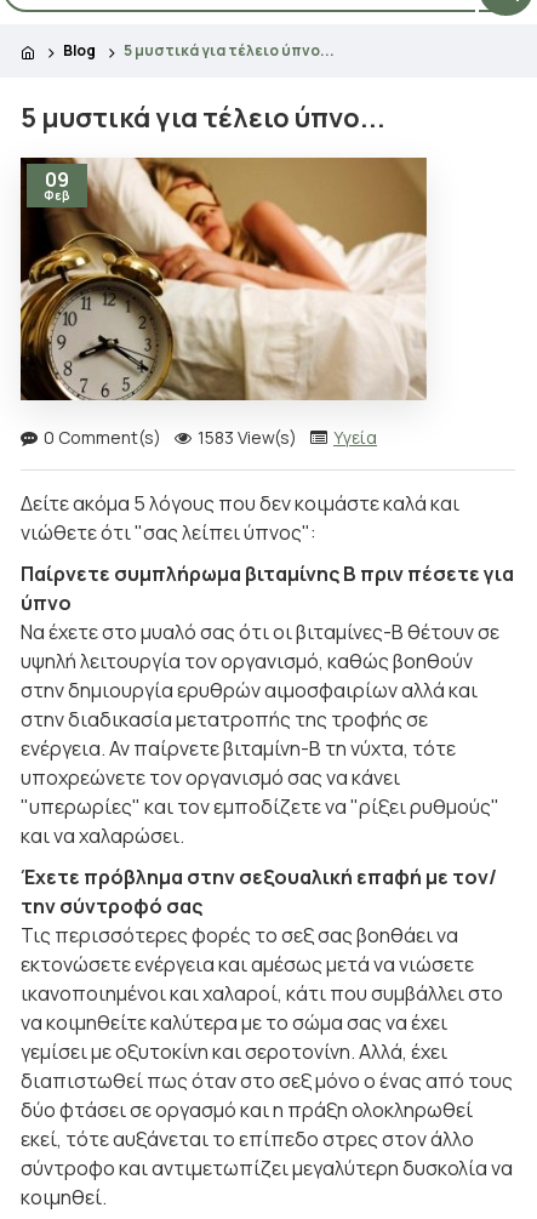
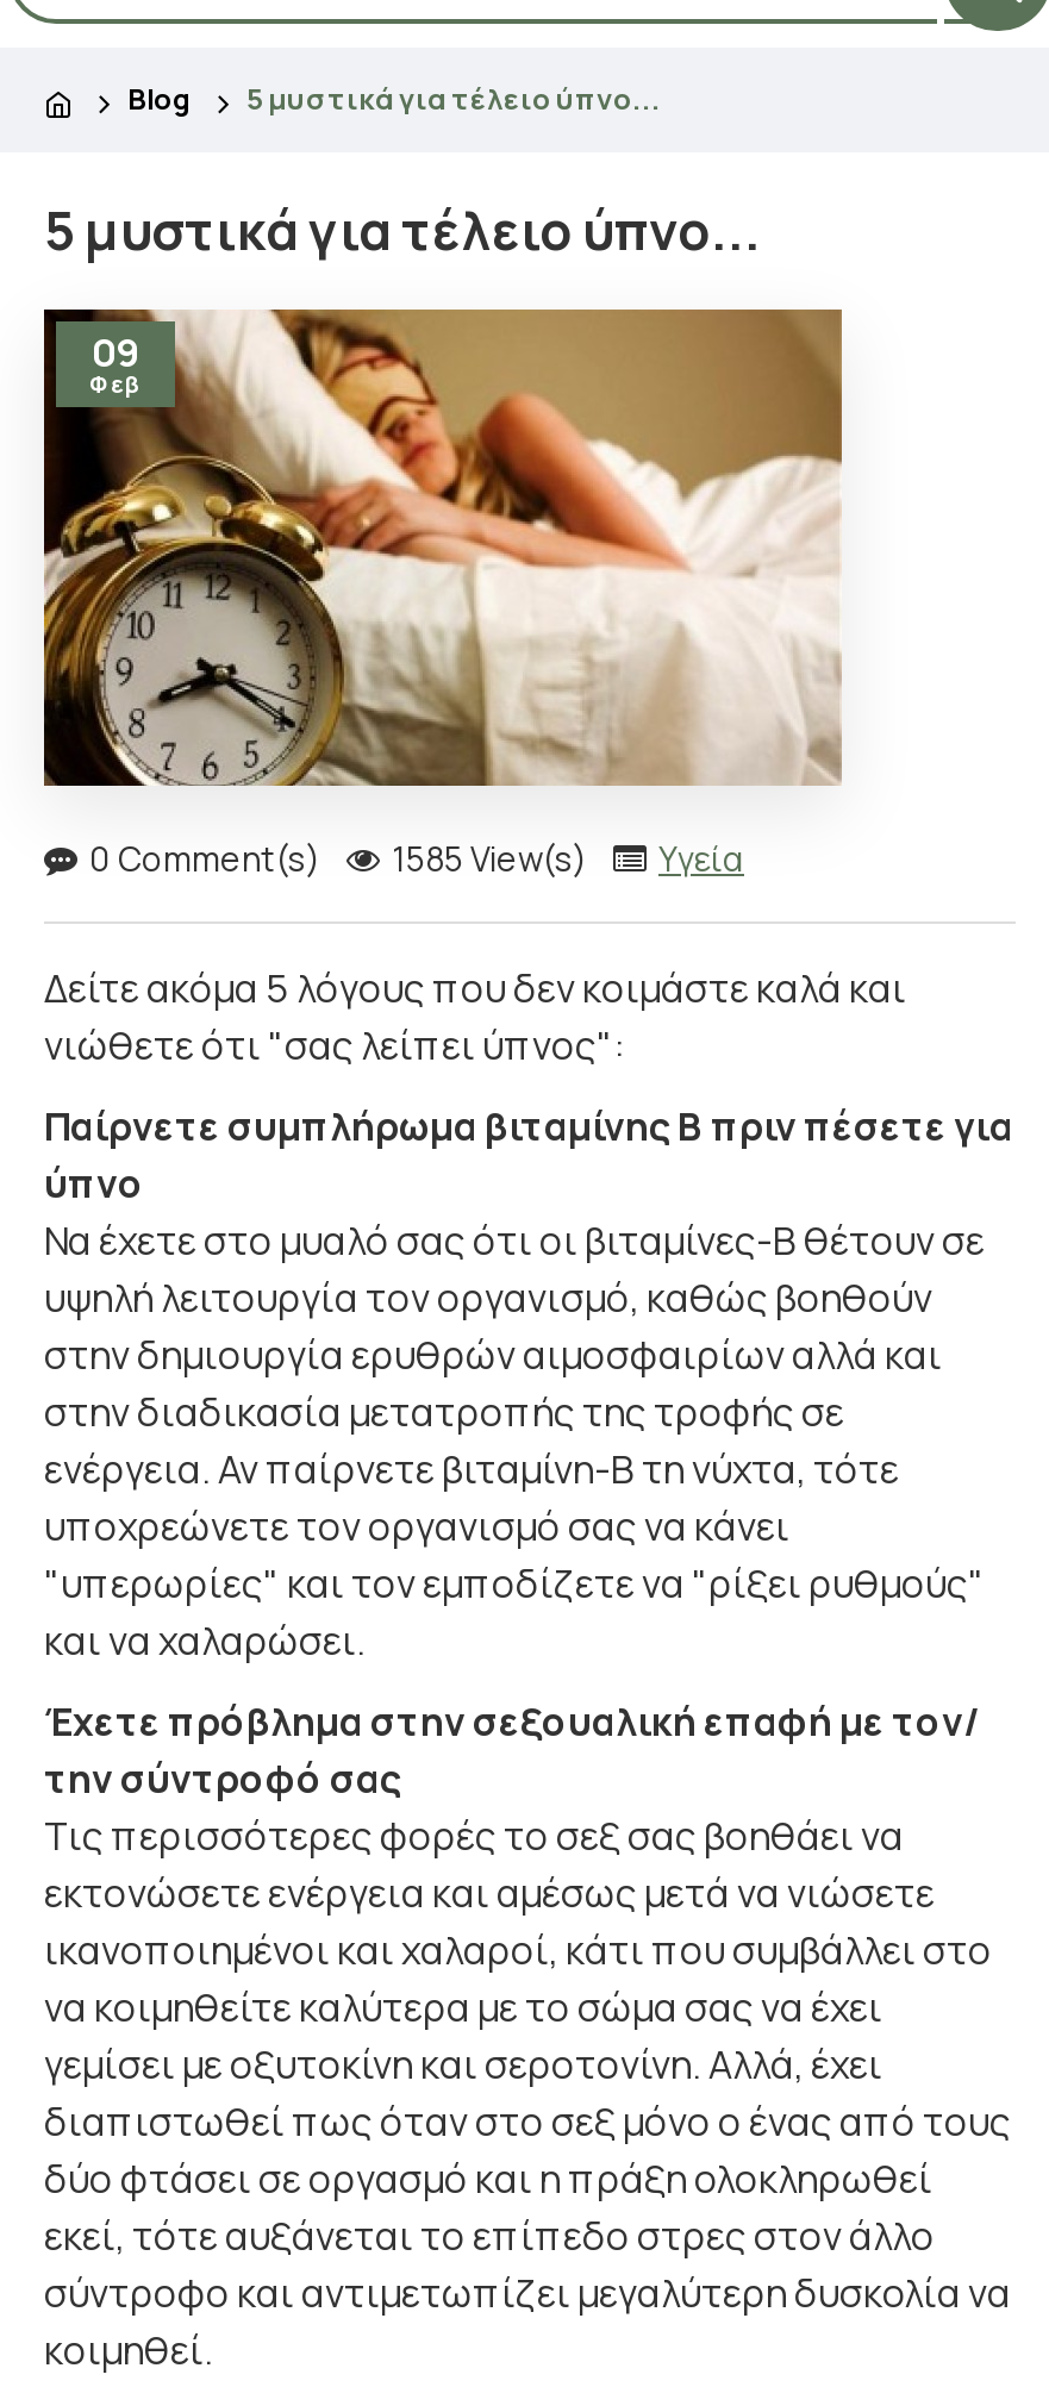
[44,426,377,449] 0 Comment(s) 1583 View(s) Υγεία -> [89,836,744,881] 0 Comment(s) 1585 View(s) Υγεία

